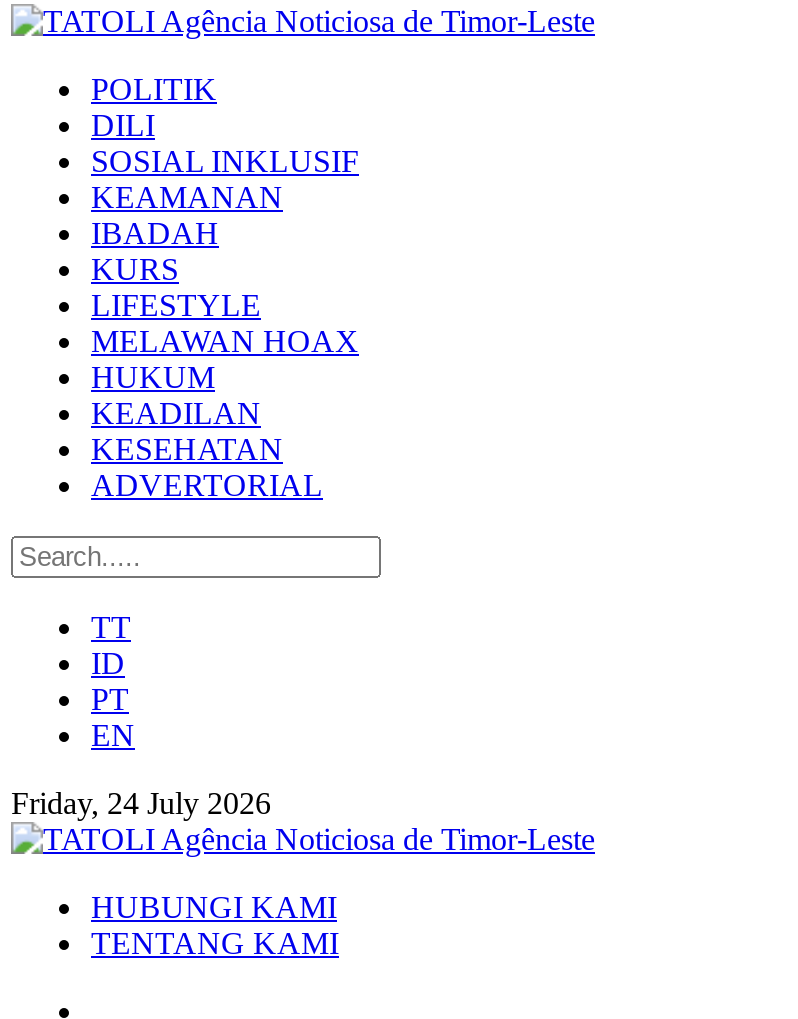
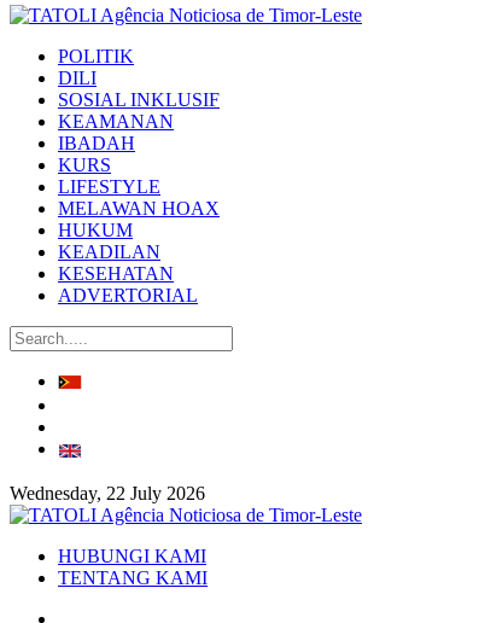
[11,610,271,820] TT | ID | PT | EN | Friday, 24 July 2026 -> [10,483,205,503] Wednesday, 22 July 2026

